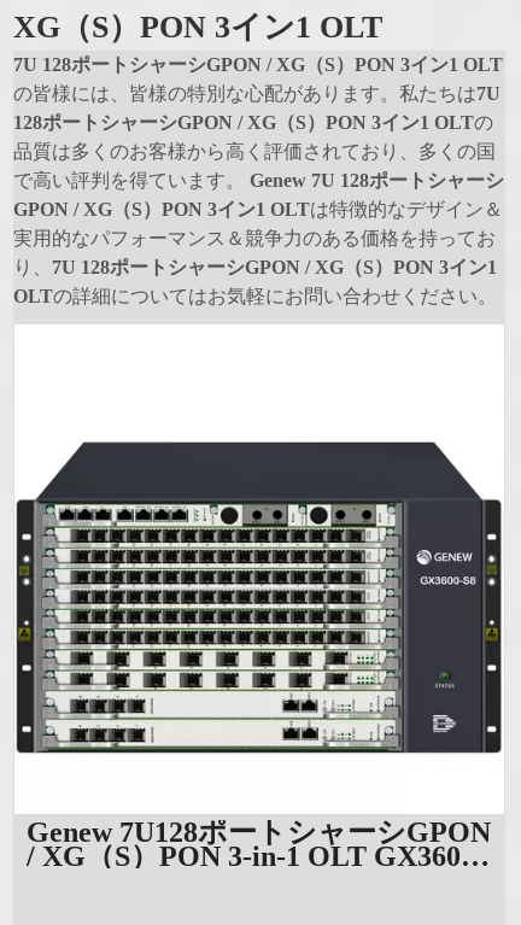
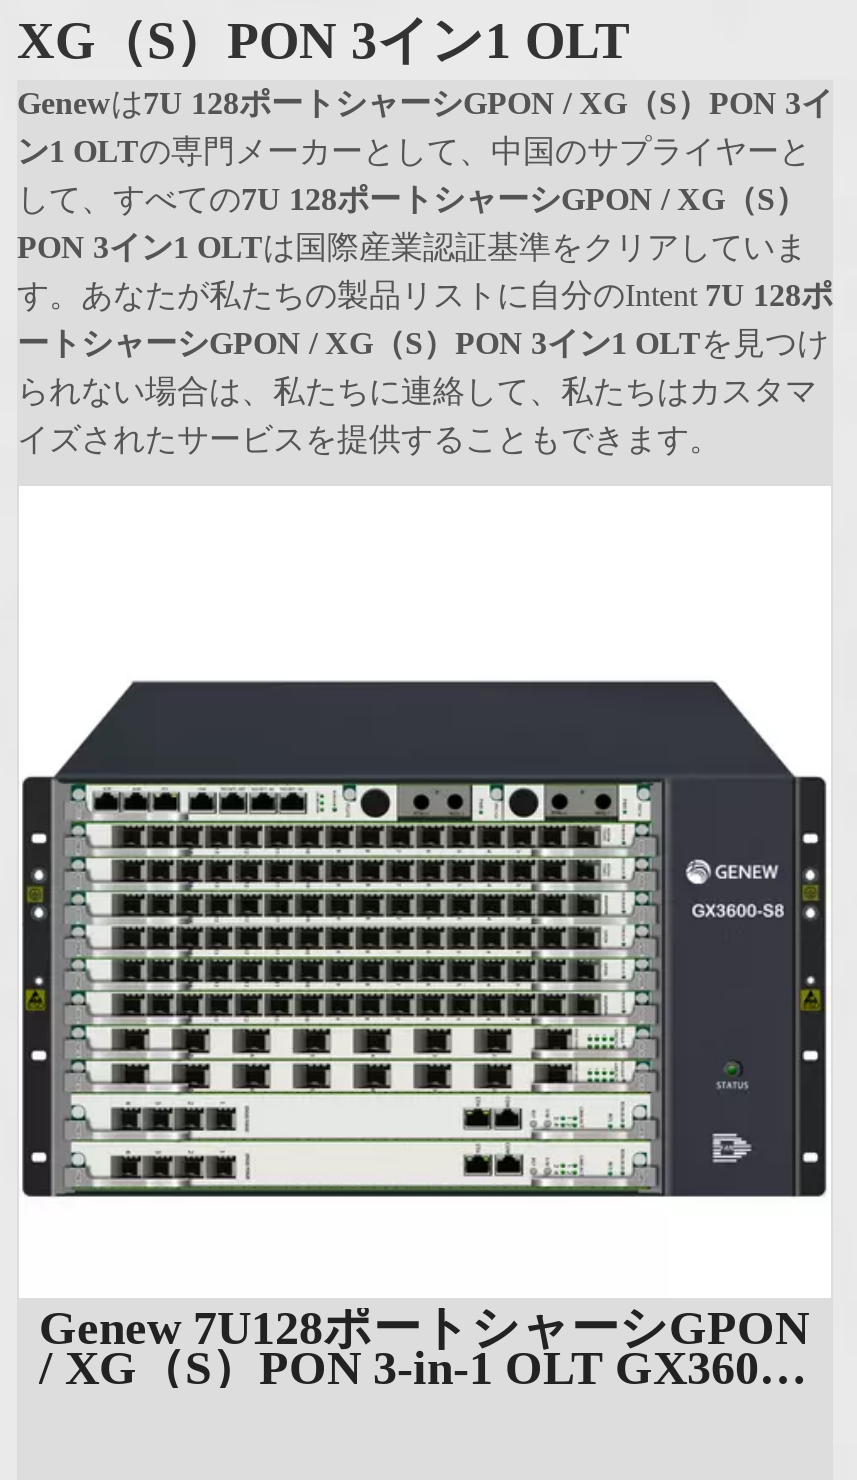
[13,54,504,306] 7U 128ポートシャーシGPON / XG（S）PON 3イン1 OLT | の皆様には、皆様の特別な心配があります。私たちは7U | 128ポートシャーシGPON / XG（S）PON 3イン1 OLTの | 品質は多くのお客様から高く評価されており、多くの国 | で高い評判を得ています。Genew 7U 128ポートシャーシ | GPON / XG（S）PON 3イン1 OLTは特徴的なデザイン＆ | 実用的なパフォーマンス＆競争力のある価格を持ってお | り、7U 128ポートシャーシGPON / XG（S）PON 3イン1 | OLTの詳細についてはお気軽にお問い合わせください。 -> [17,86,833,456] Genewは7U 128ポートシャーシGPON / XG（S）PON 3イ | ン1 OLTの専門メーカーとして、中国のサプライヤーと | して、すべての7U 128ポートシャーシGPON / XG（S） | PON 3イン1 OLTは国際産業認証基準をクリアしていま | す。あなたが私たちの製品リストに自分のIntent 7U 128ポ | ートシャーシGPON / XG（S）PON 3イン1 OLTを見つけ | られない場合は、私たちに連絡して、私たちはカスタマ | イズされたサービスを提供することもできます。

